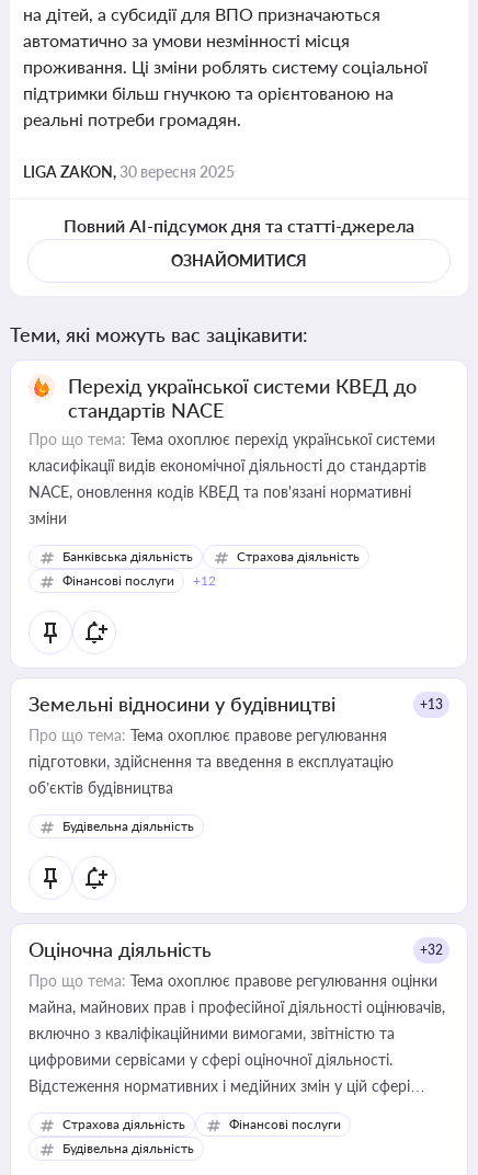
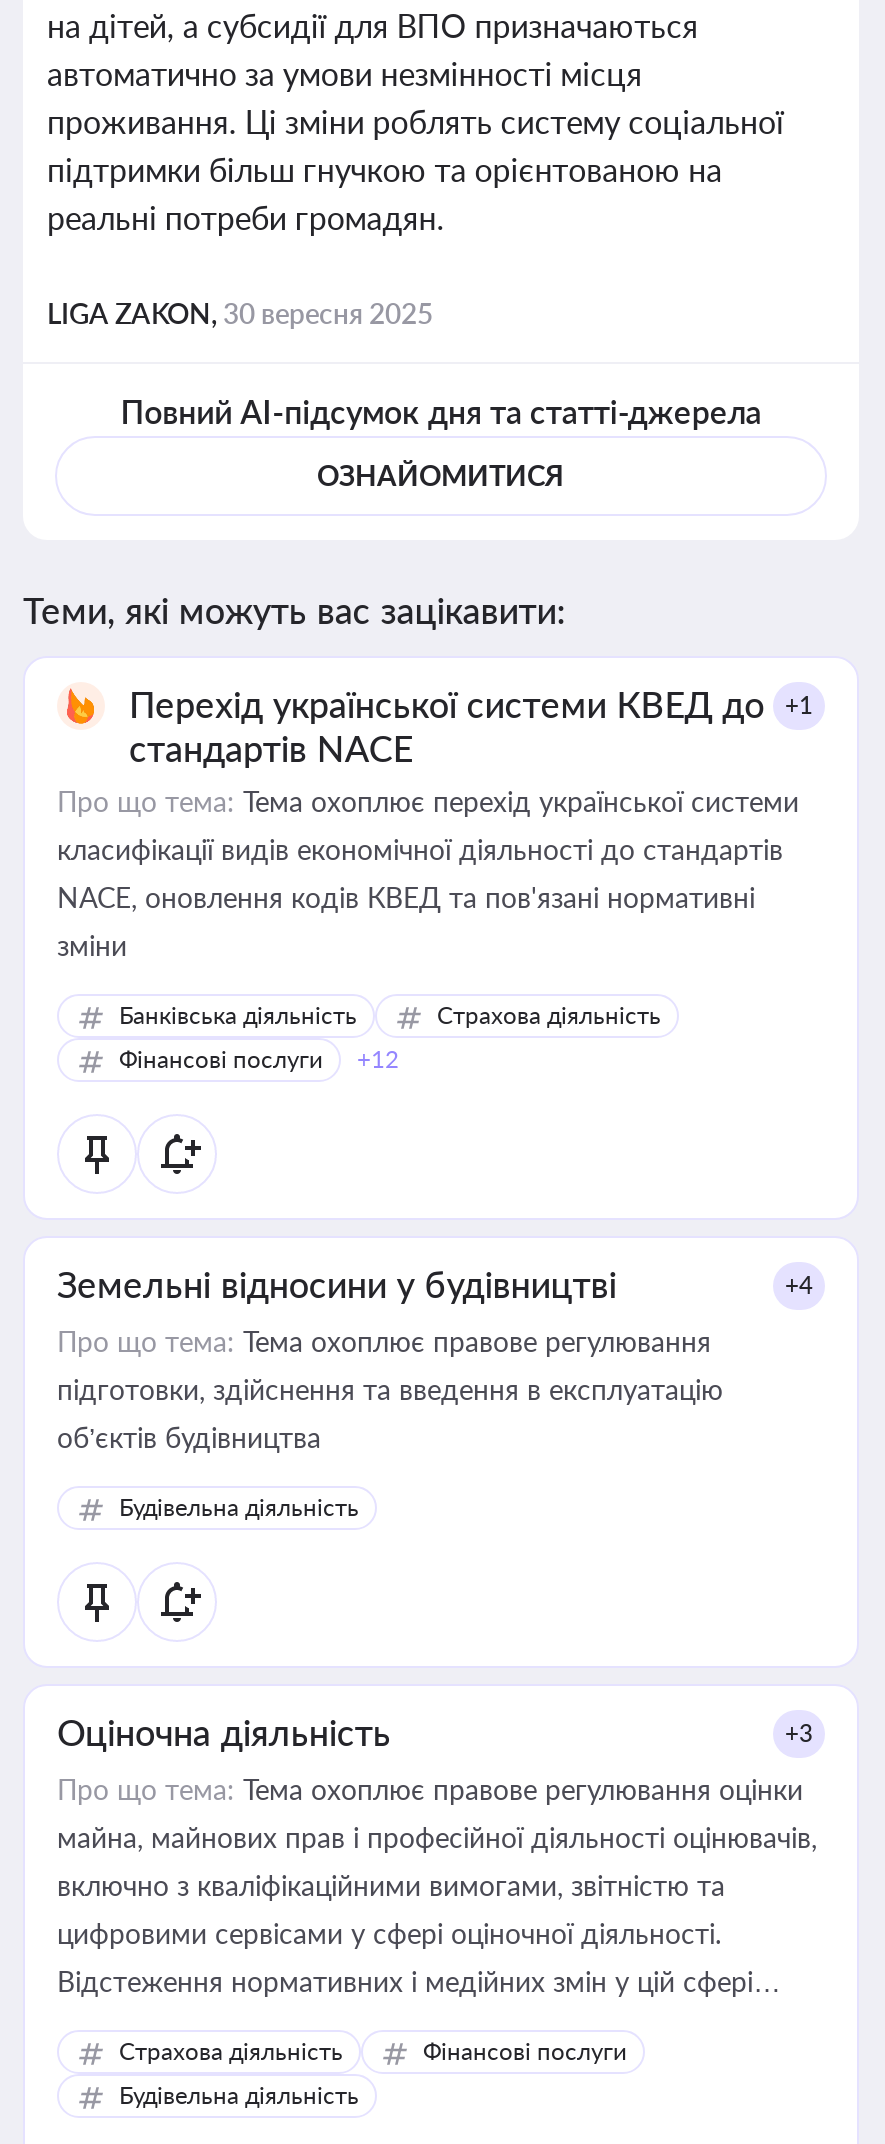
none -> [785,690,813,720] +1
[420,696,443,712] +13 -> [785,1270,813,1300] +4
[420,942,443,958] +32 -> [785,1718,813,1748] +3

